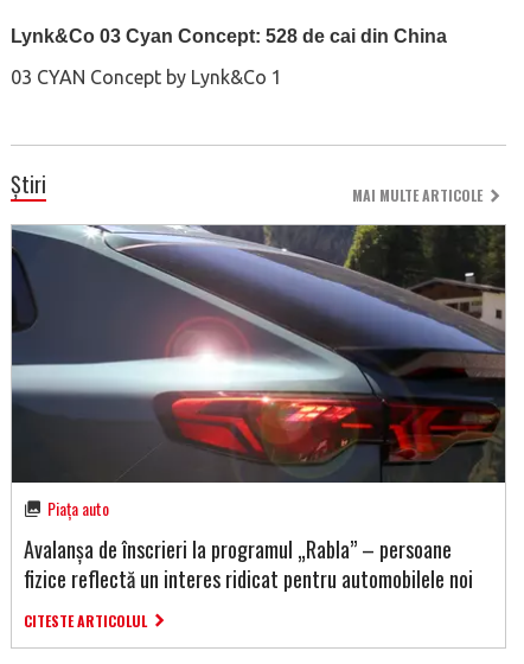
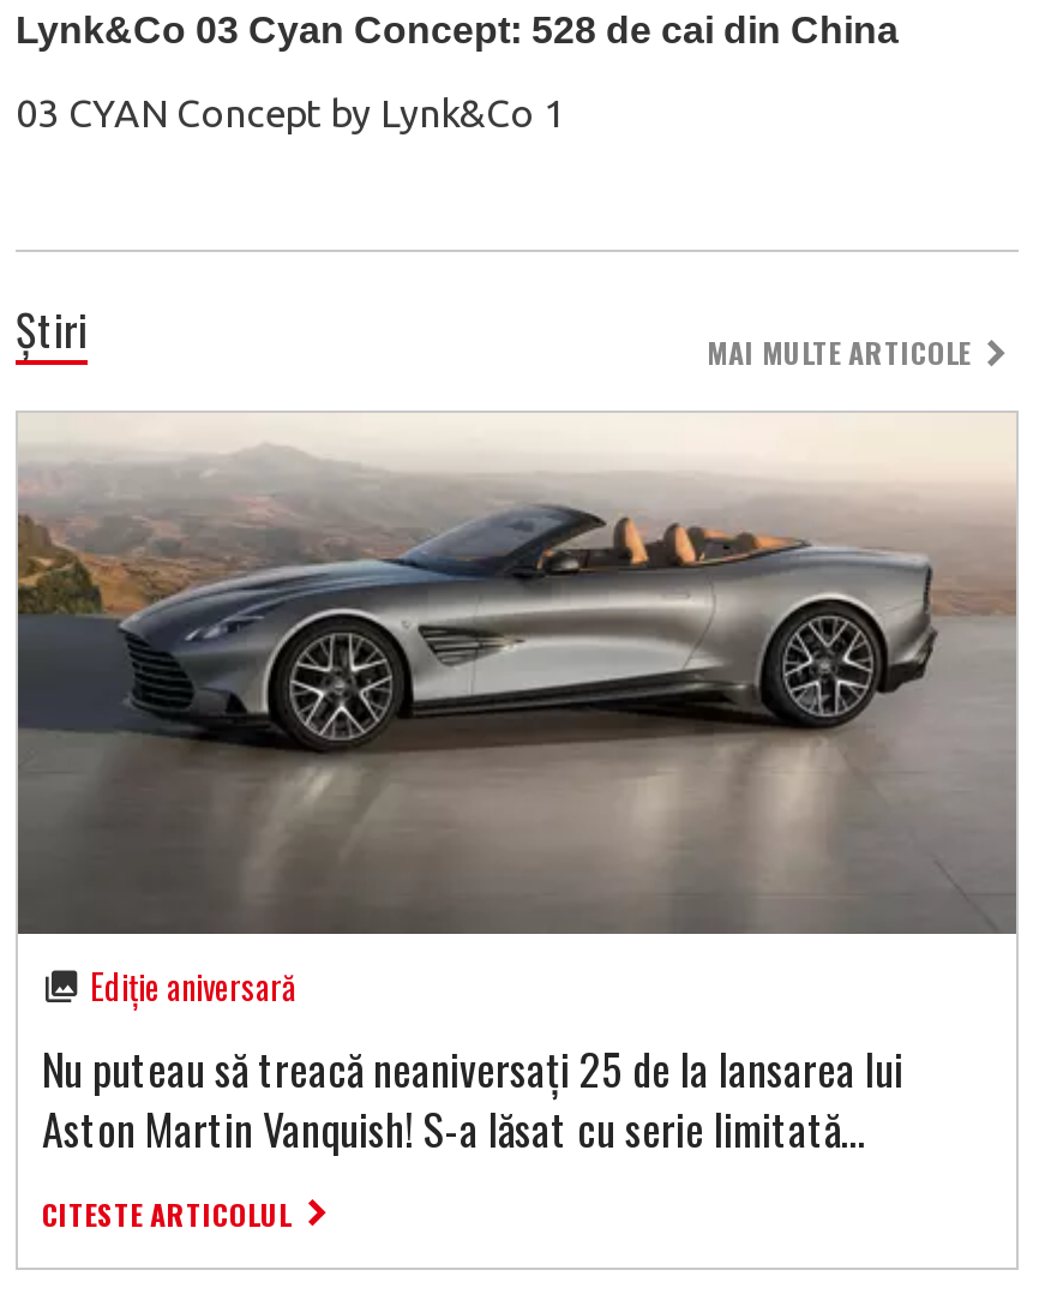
[11,224,506,594] [image] | Piața auto | Avalanșa de înscrieri la programul „Rabla” – persoane | fizice reflectă un interes ridicat pentru automobilele noi -> [16,413,1019,1159] [image] | Ediție aniversară | Nu puteau să treacă neaniversați 25 de la lansarea lui | Aston Martin Vanquish! S-a lăsat cu serie limitată…

